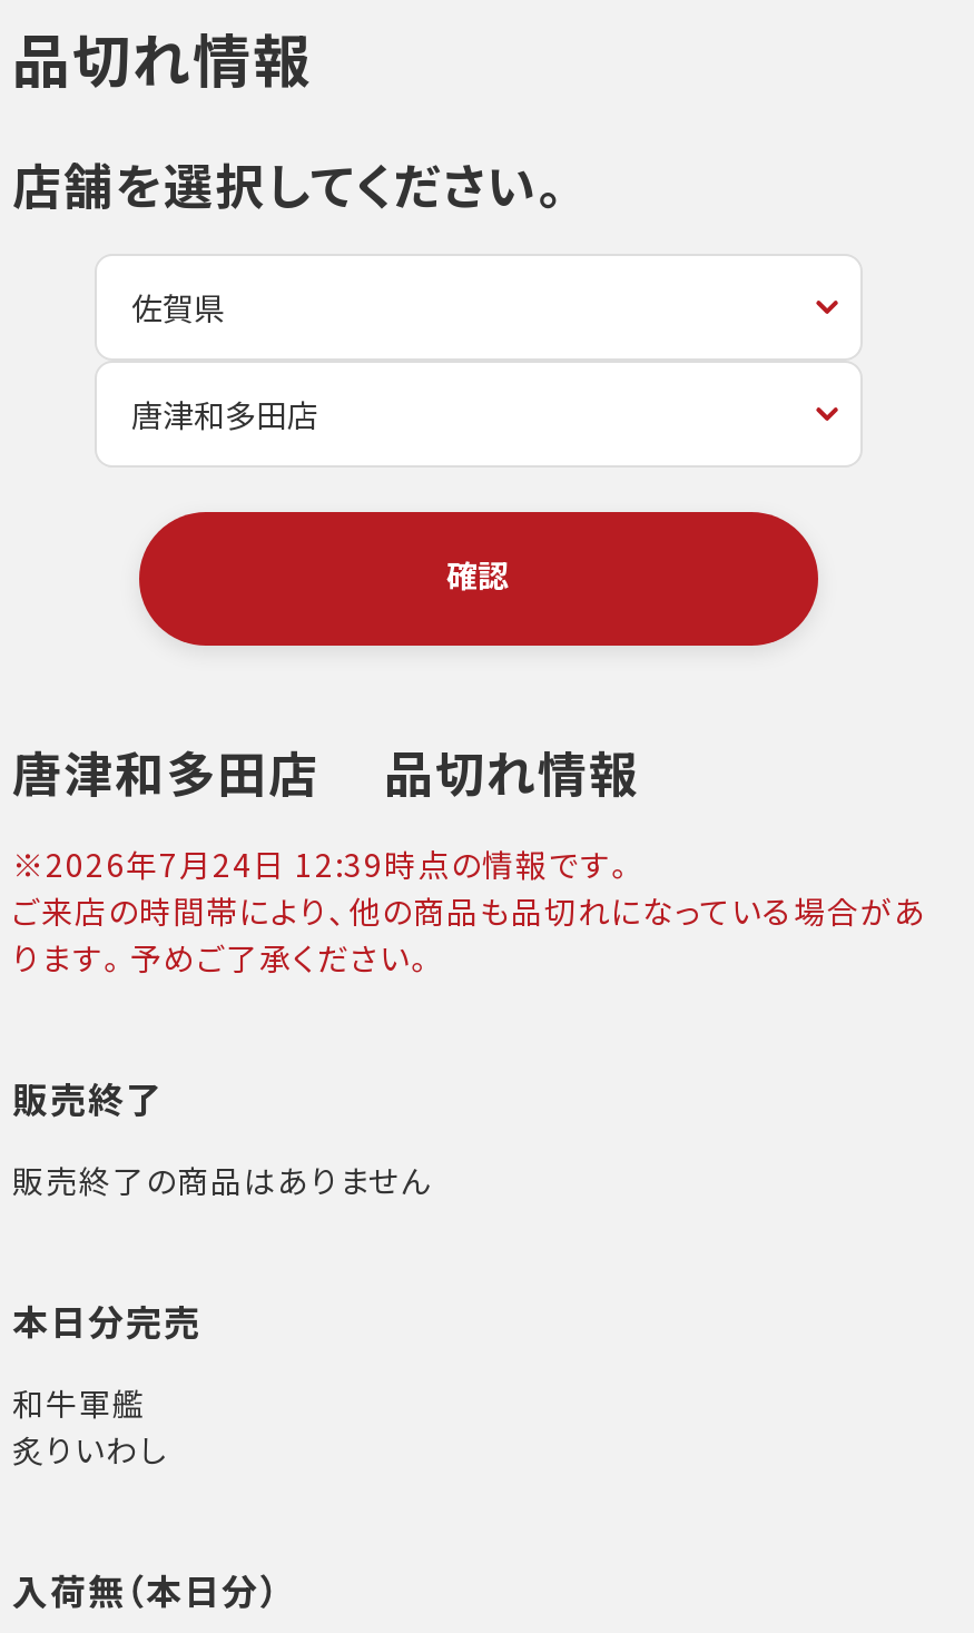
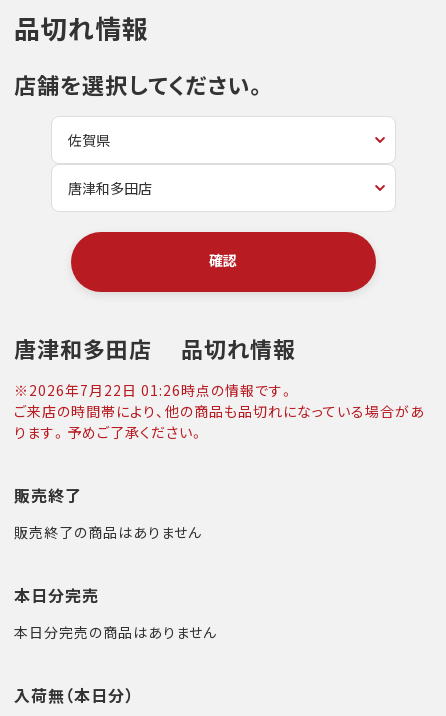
[12,842,638,886] ※ 2026年7月24日 12:39時点の情報です。 -> [14,380,295,400] ※ 2026年7月22日 01:26時点の情報です。
[12,1380,168,1472] 和牛軍艦 | 炙りいわし -> [14,622,217,642] 本日分完売の商品はありません

